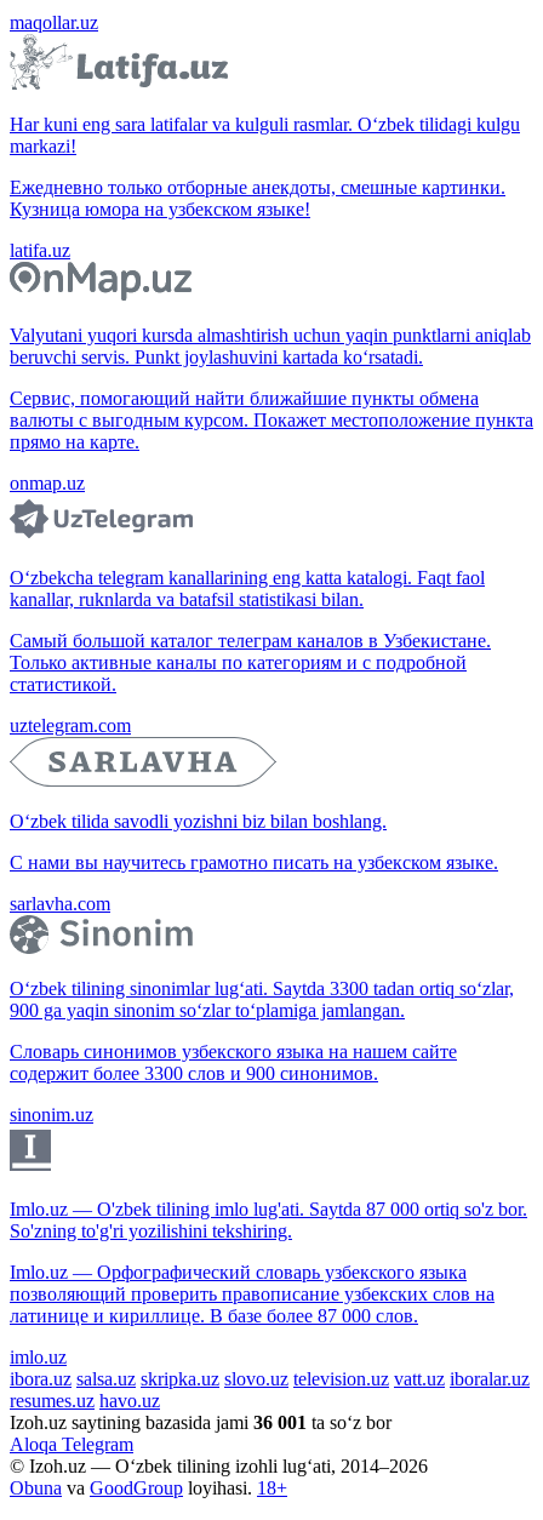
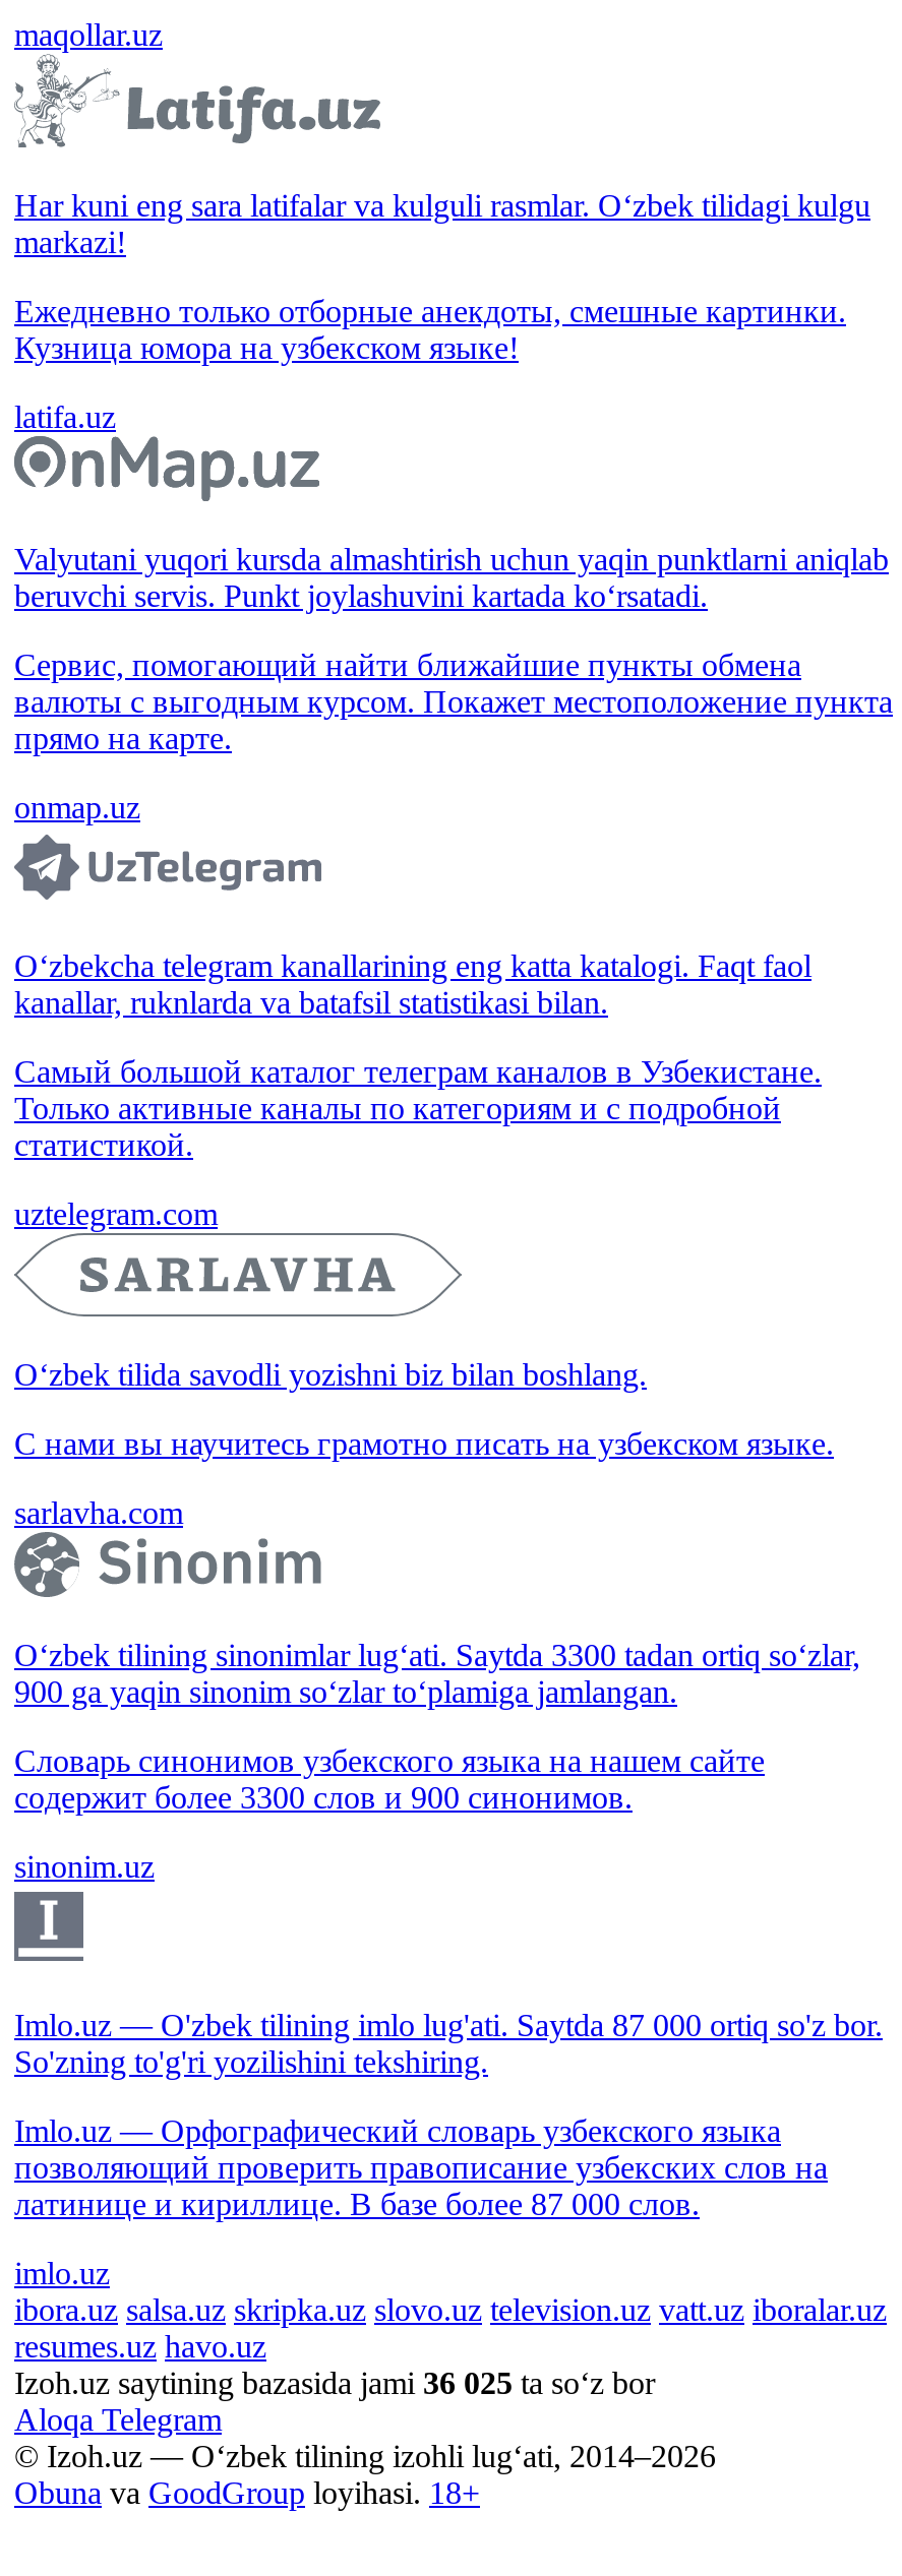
[10,1412,391,1433] Izoh.uz saytining bazasida jami 36 001 ta so‘z bor -> [14,2366,655,2400] Izoh.uz saytining bazasida jami 36 025 ta so‘z bor

